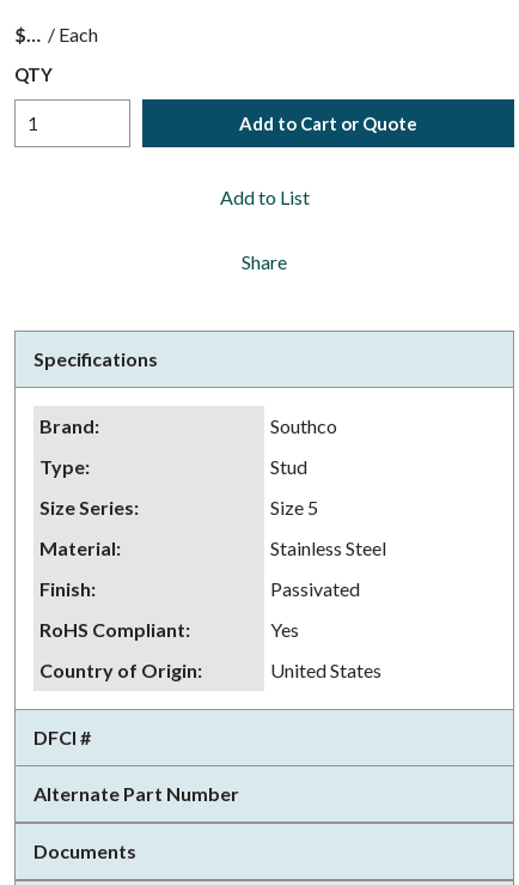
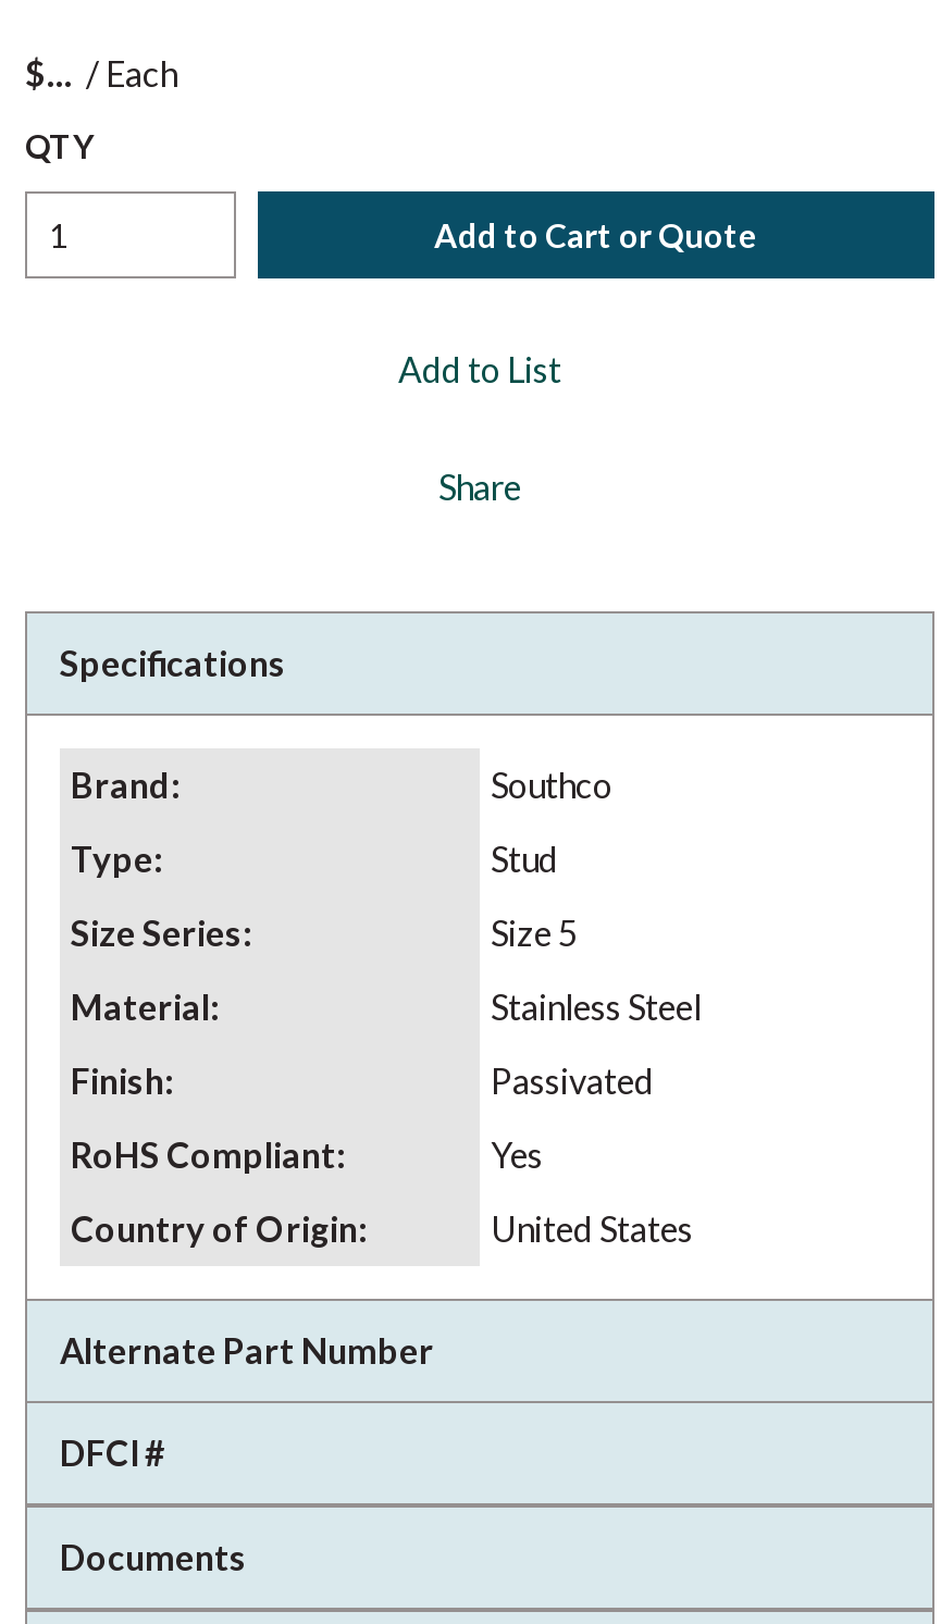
moved [33,726,91,748] -> [60,1431,164,1473]: DFCI #
moved [33,782,239,805] -> [60,1329,434,1371]: Alternate Part Number

